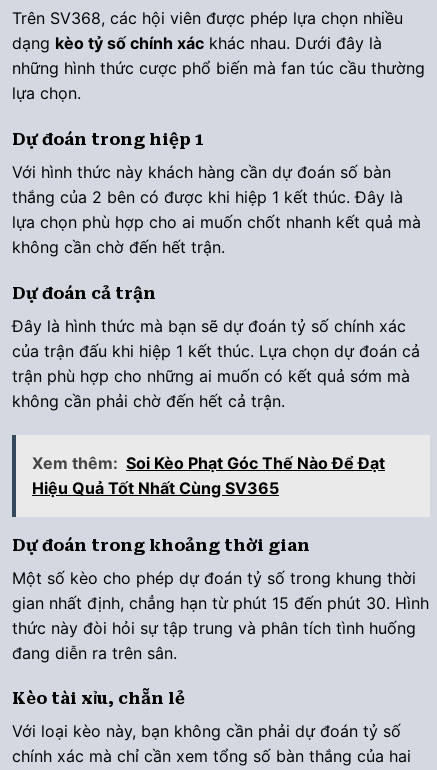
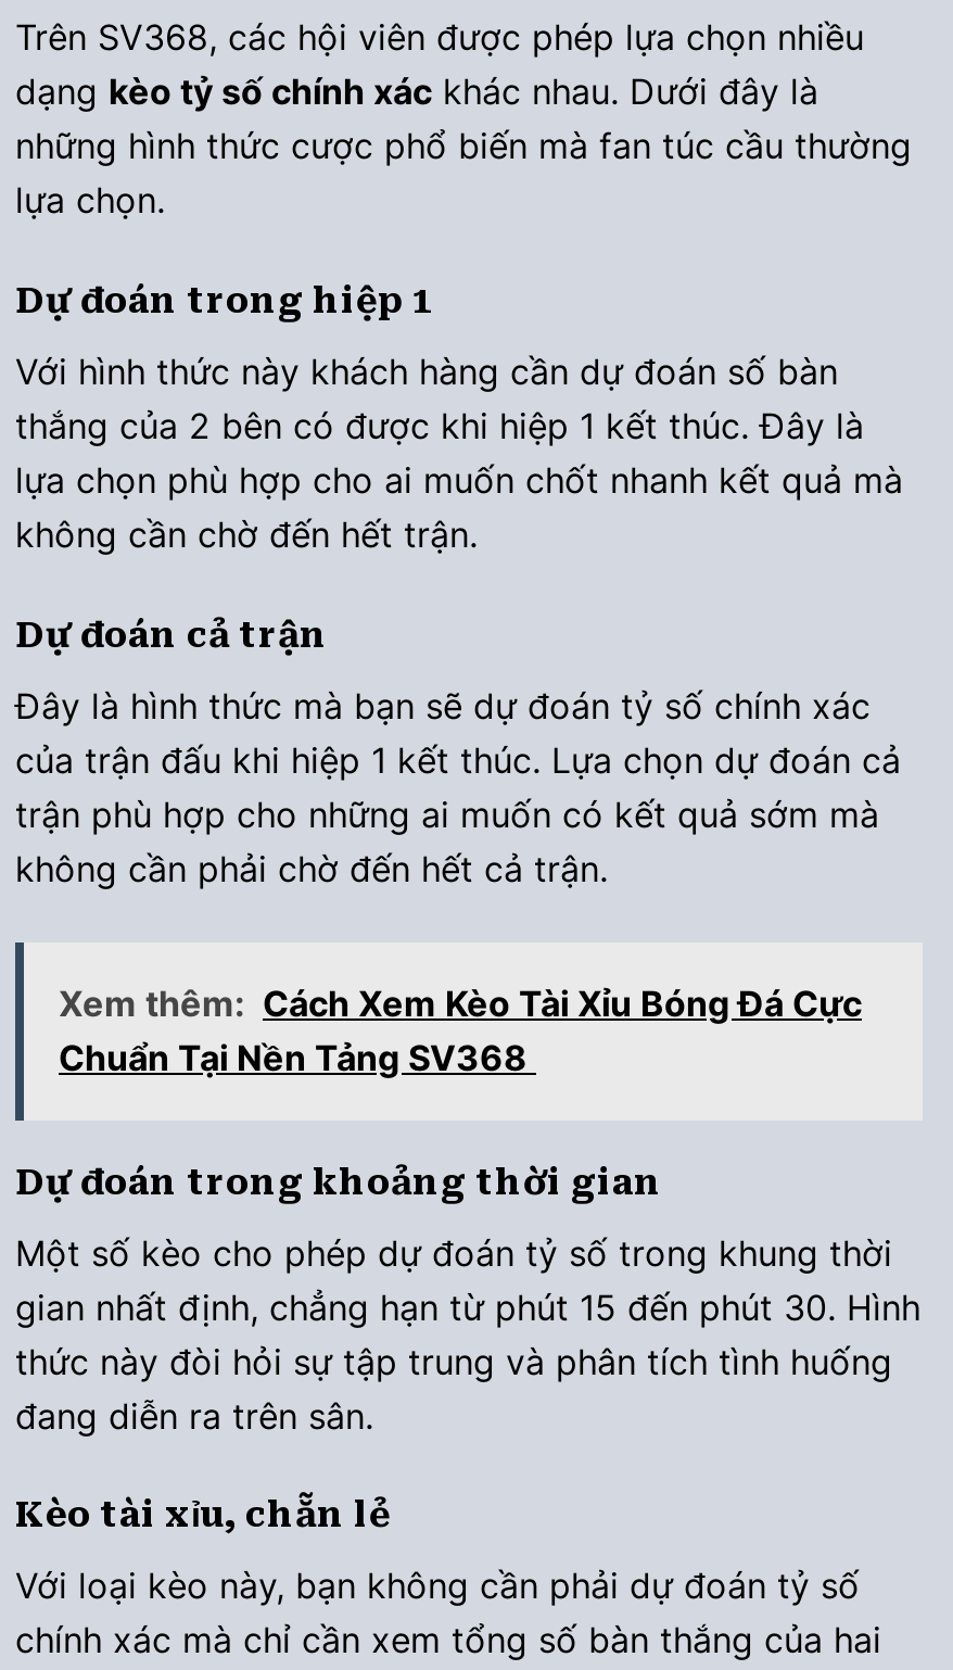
[32,453,385,498] Xem thêm: Soi Kèo Phạt Góc Thế Nào Để Đạt | Hiệu Quả Tốt Nhất Cùng SV365 -> [59,981,862,1079] Xem thêm: Cách Xem Kèo Tài Xỉu Bóng Đá Cực | Chuẩn Tại Nền Tảng SV368

